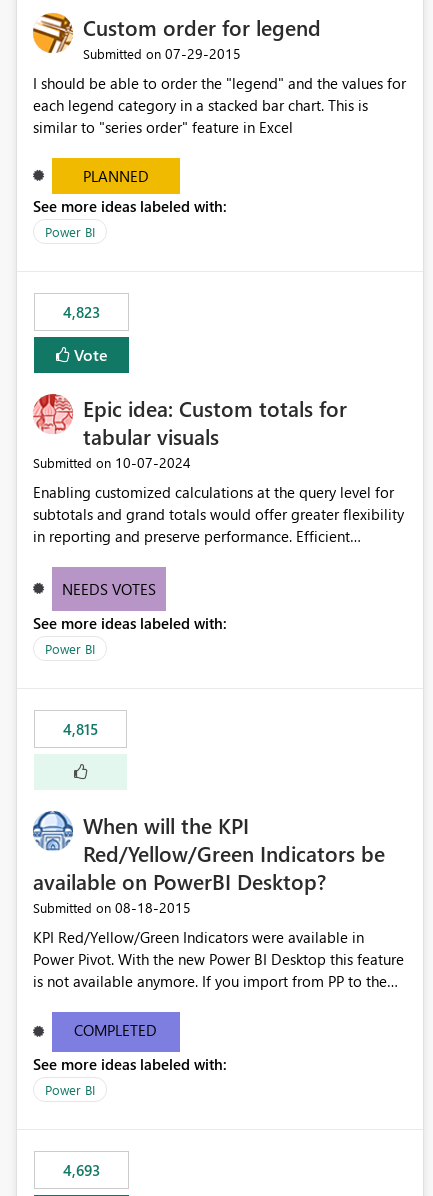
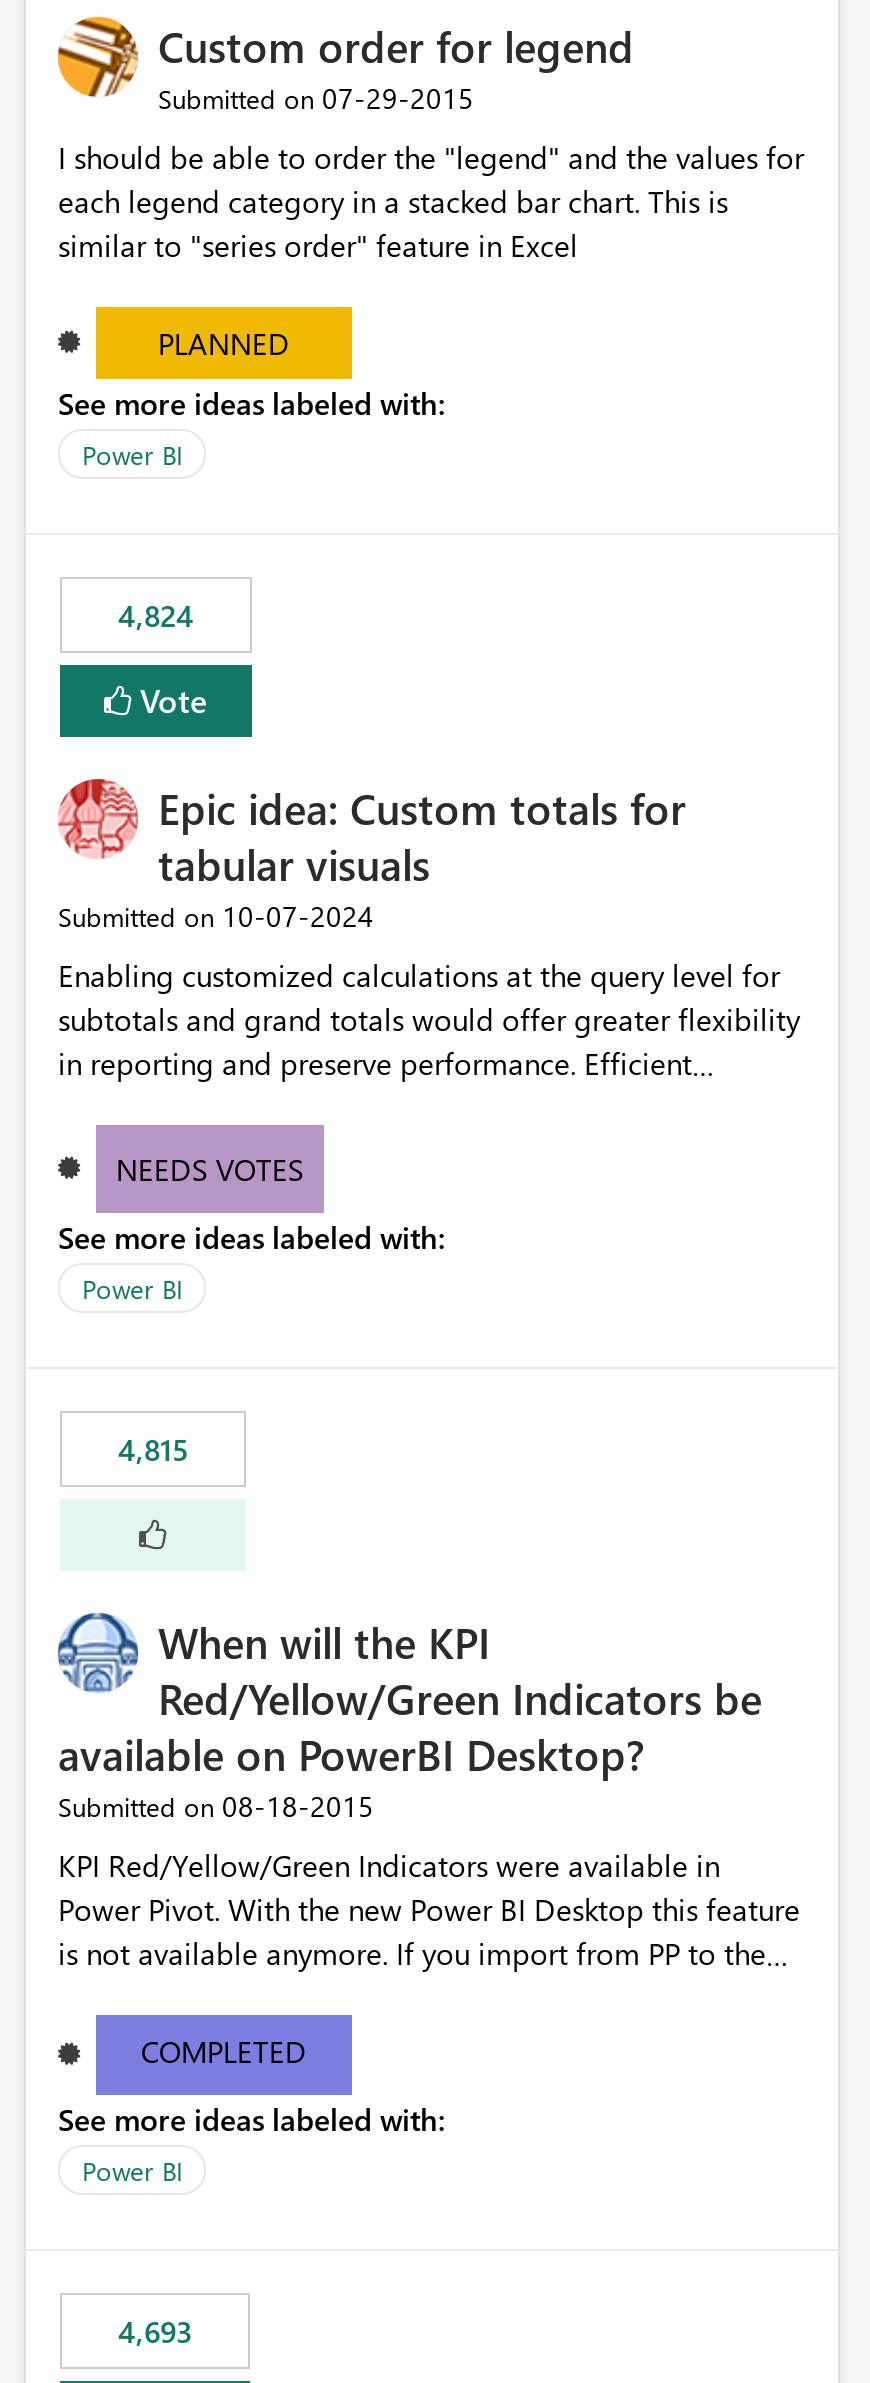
[63,302,100,322] 4,823 -> [118,596,194,636] 4,824

